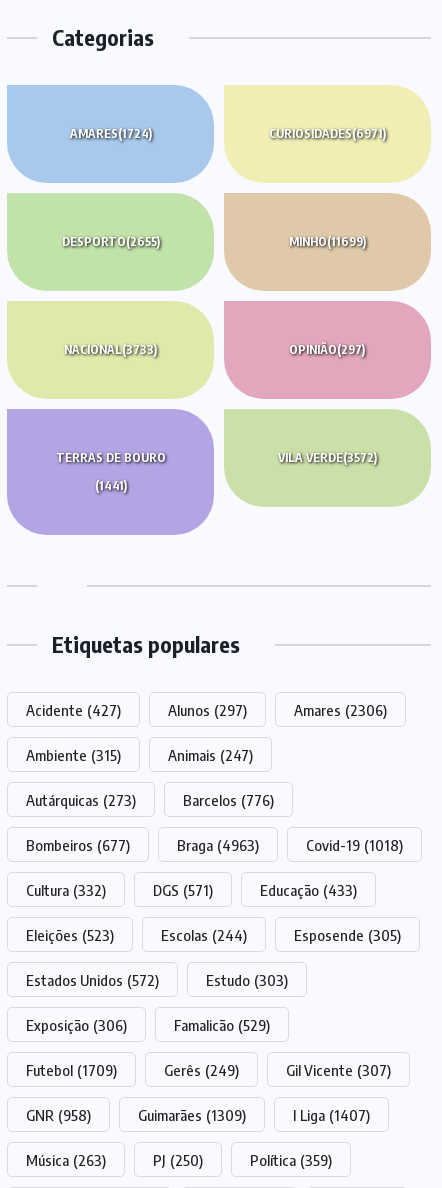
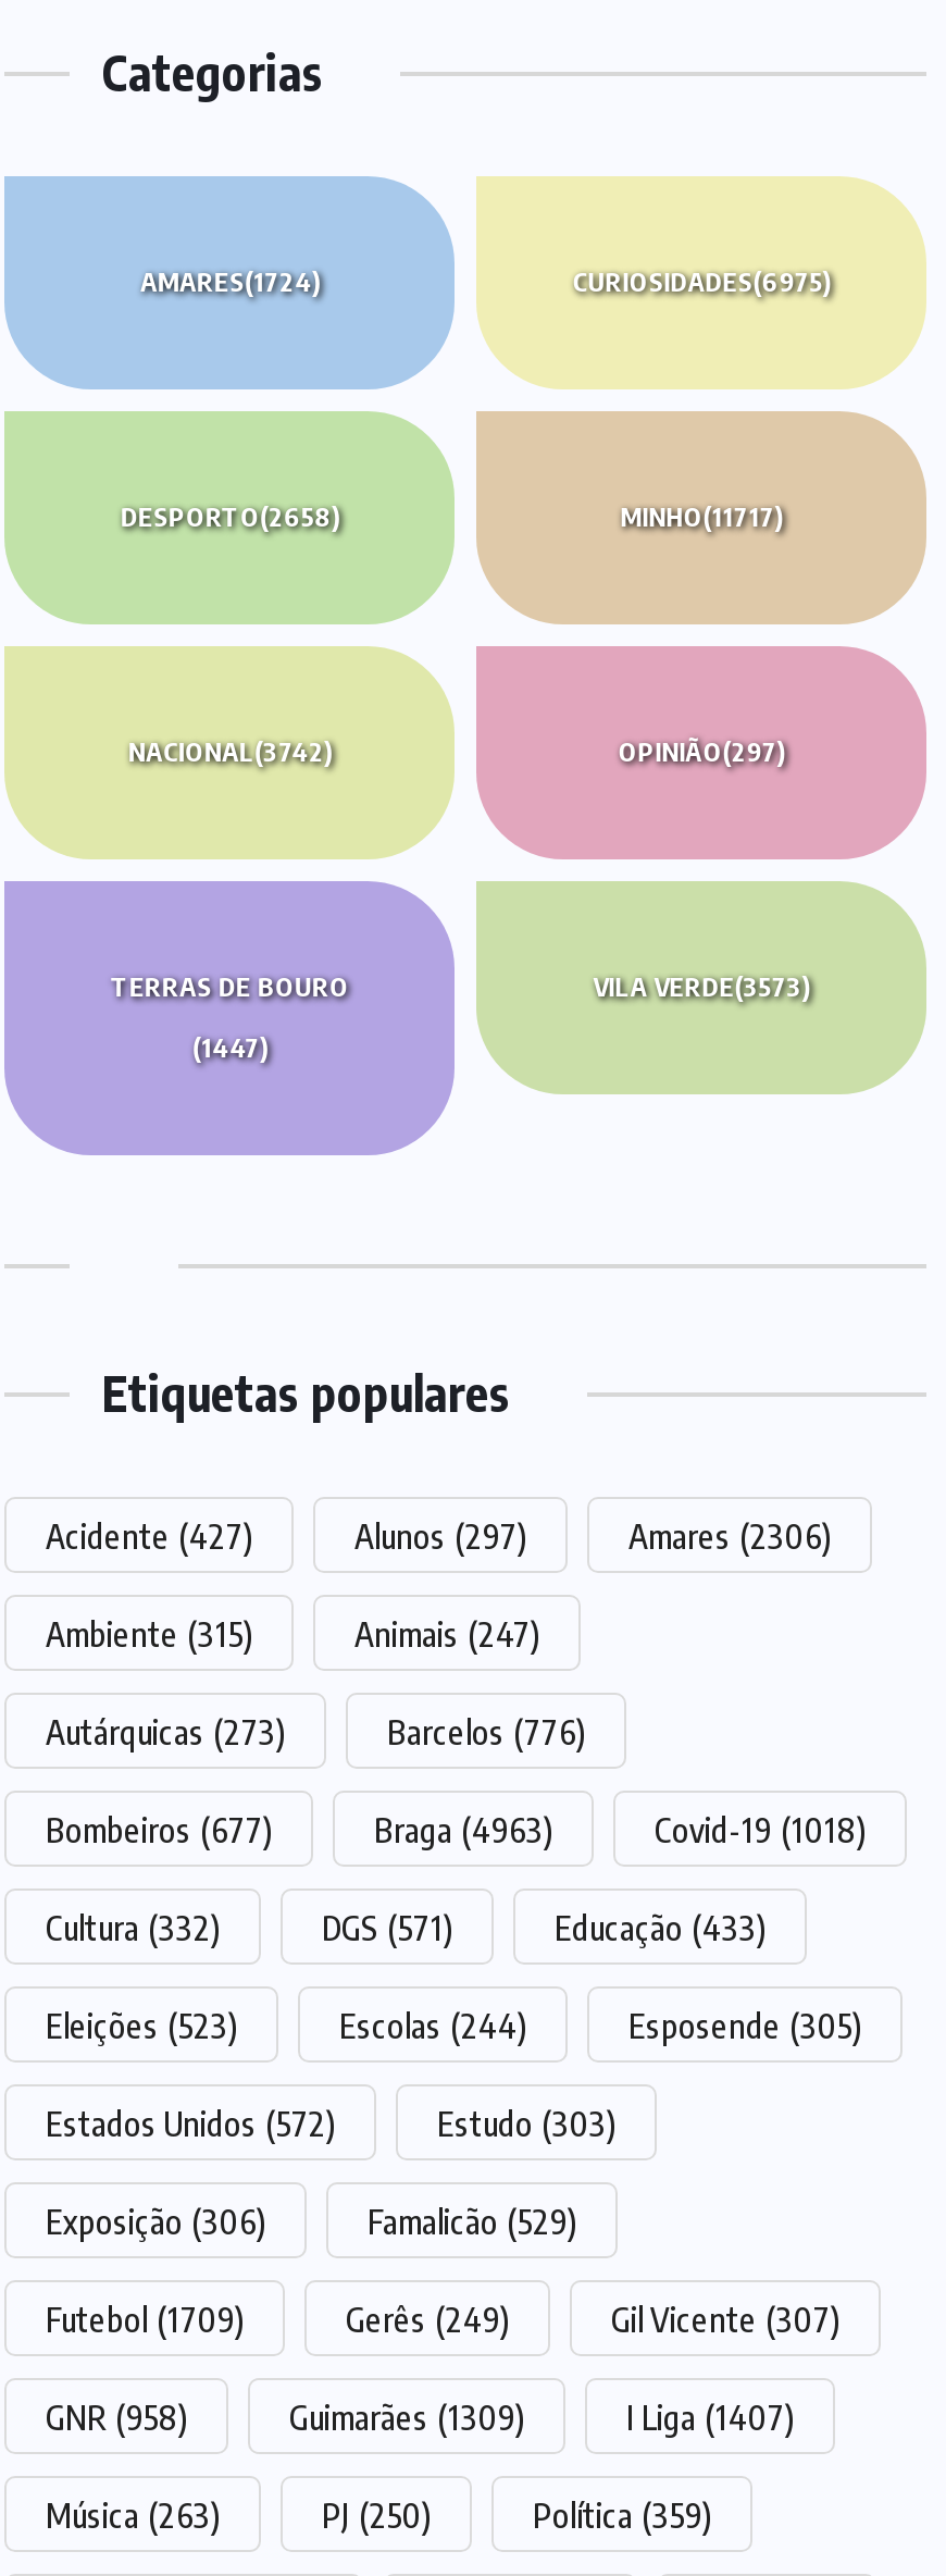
[269,126,386,141] CURIOSIDADES(6971) -> [573,265,829,298] CURIOSIDADES(6975)
[62,234,160,249] DESPORTO(2655) -> [121,500,338,533] DESPORTO(2658)
[289,234,366,249] MINHO(11699) -> [621,500,782,533] MINHO(11717)
[64,342,157,357] NACIONAL(3733) -> [129,735,331,768] NACIONAL(3742)
[278,450,377,465] VILA VERDE(3572) -> [593,970,809,1003] VILA VERDE(3573)
[95,478,127,493] (1441) -> [193,1031,267,1064] (1447)

